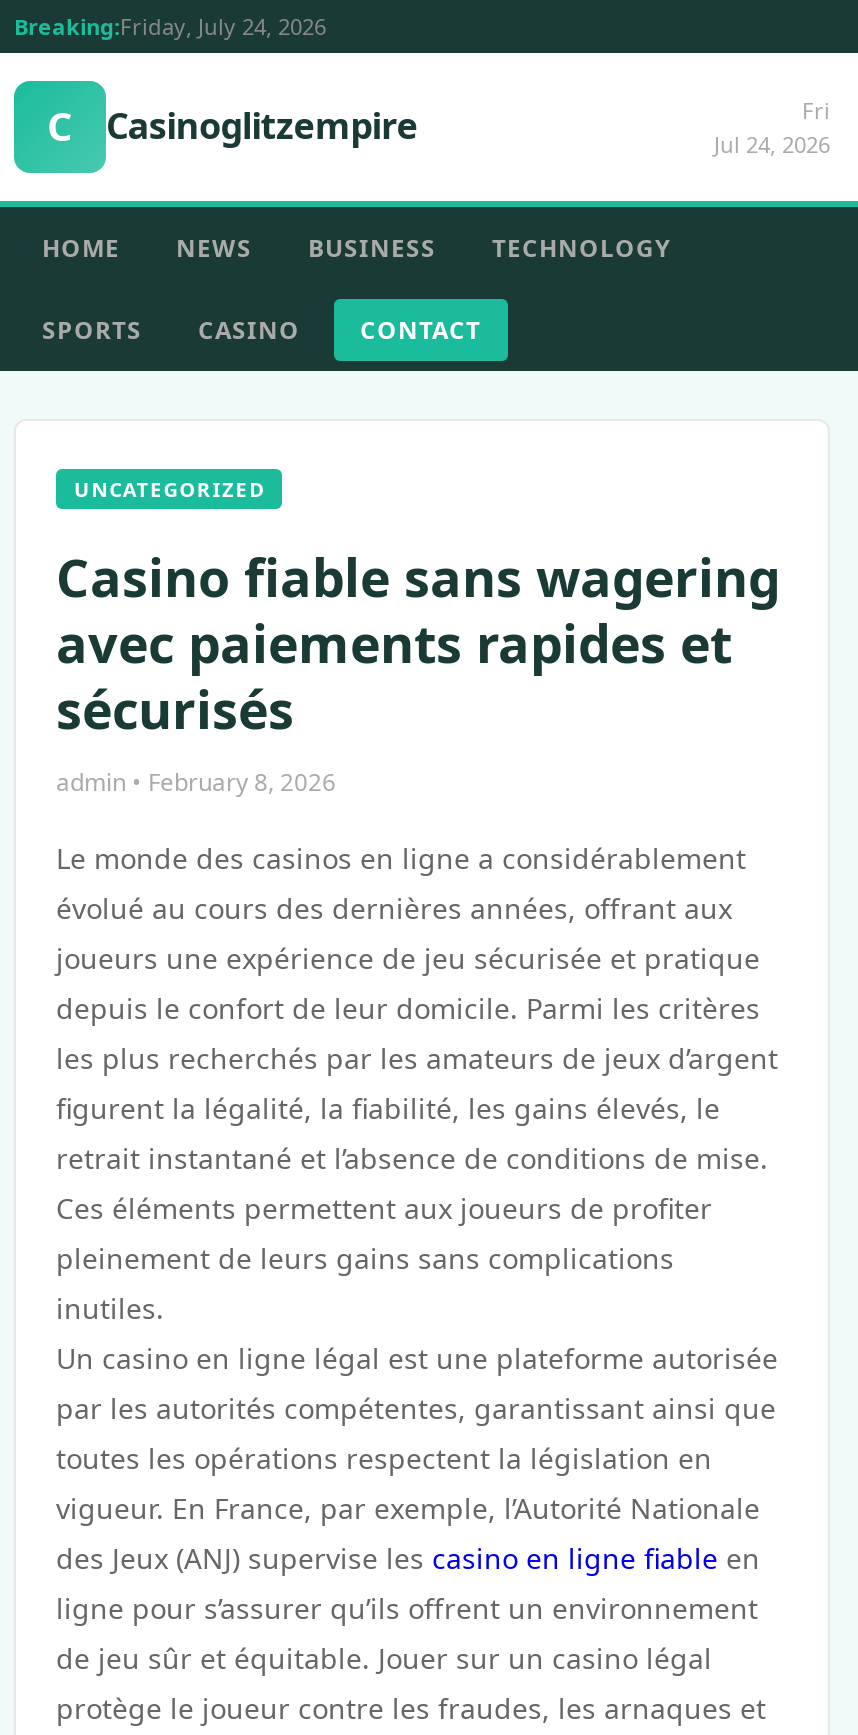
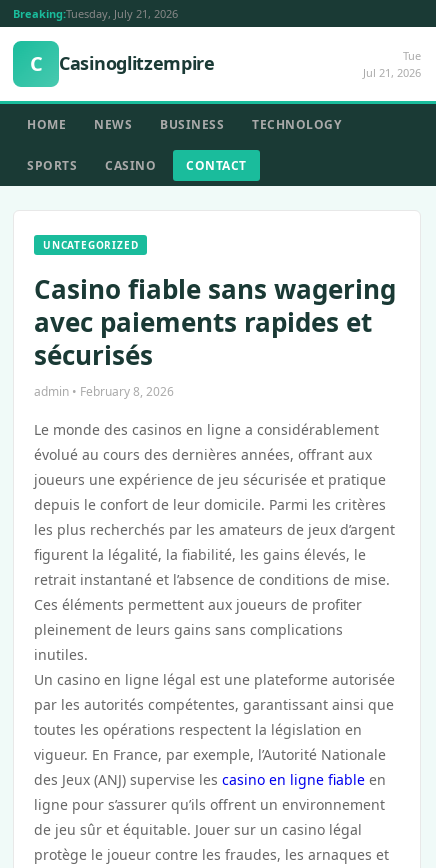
[14,11,326,41] Breaking:Friday, July 24, 2026 -> [13,6,178,21] Breaking:Tuesday, July 21, 2026
[714,95,830,159] Fri | Jul 24, 2026 -> [363,48,421,80] Tue | Jul 21, 2026

